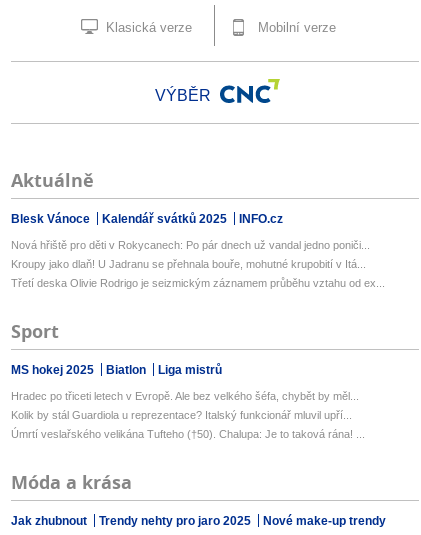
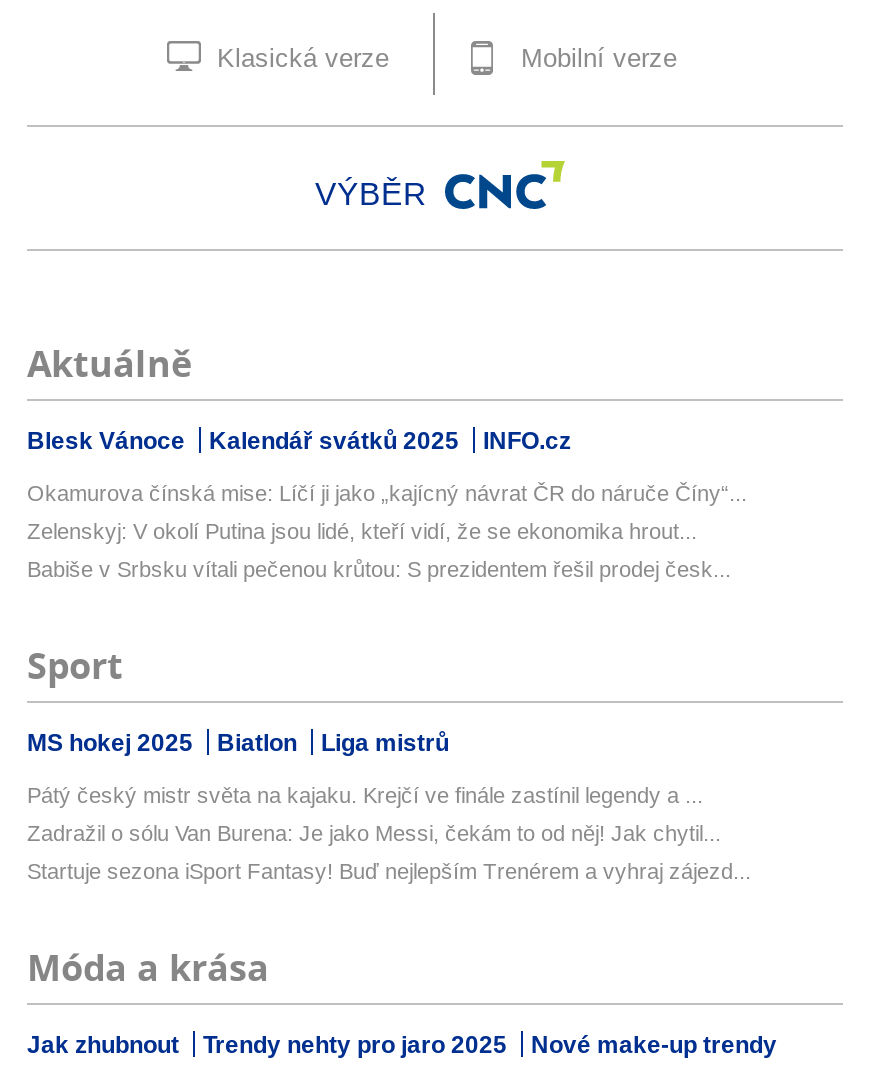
[11,239,370,251] Nová hřiště pro děti v Rokycanech: Po pár dnech už vandal jedno poniči... -> [27,481,747,505] Okamurova čínská mise: Líčí ji jako „kajícný návrat ČR do náruče Číny“...
[11,258,366,270] Kroupy jako dlaň! U Jadranu se přehnala bouře, mohutné krupobití v Itá... -> [27,519,697,543] Zelenskyj: V okolí Putina jsou lidé, kteří vidí, že se ekonomika hrout...
[11,277,385,289] Třetí deska Olivie Rodrigo je seizmickým záznamem průběhu vztahu od ex... -> [27,557,731,581] Babiše v Srbsku vítali pečenou krůtou: S prezidentem řešil prodej česk...
[11,390,359,402] Hradec po třiceti letech v Evropě. Ale bez velkého šéfa, chybět by měl... -> [27,783,703,807] Pátý český mistr světa na kajaku. Krejčí ve finále zastínil legendy a ...
[11,409,352,421] Kolik by stál Guardiola u reprezentace? Italský funkcionář mluvil upří... -> [27,821,721,845] Zadražil o sólu Van Burena: Je jako Messi, čekám to od něj! Jak chytil...
[11,428,365,440] Úmrtí veslařského velikána Tufteho (†50). Chalupa: Je to taková rána! ... -> [27,859,751,883] Startuje sezona iSport Fantasy! Buď nejlepším Trenérem a vyhraj zájezd...

